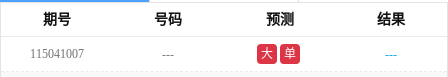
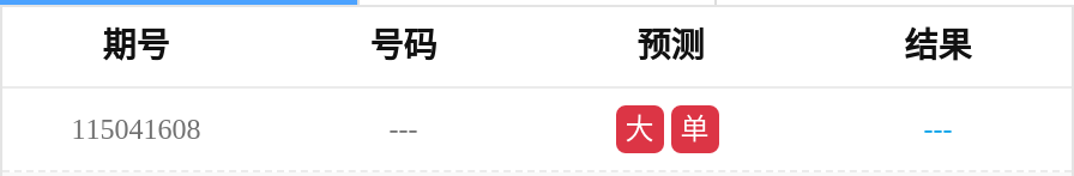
[30,47,84,61] 115041007 -> [71,113,201,146] 115041608

